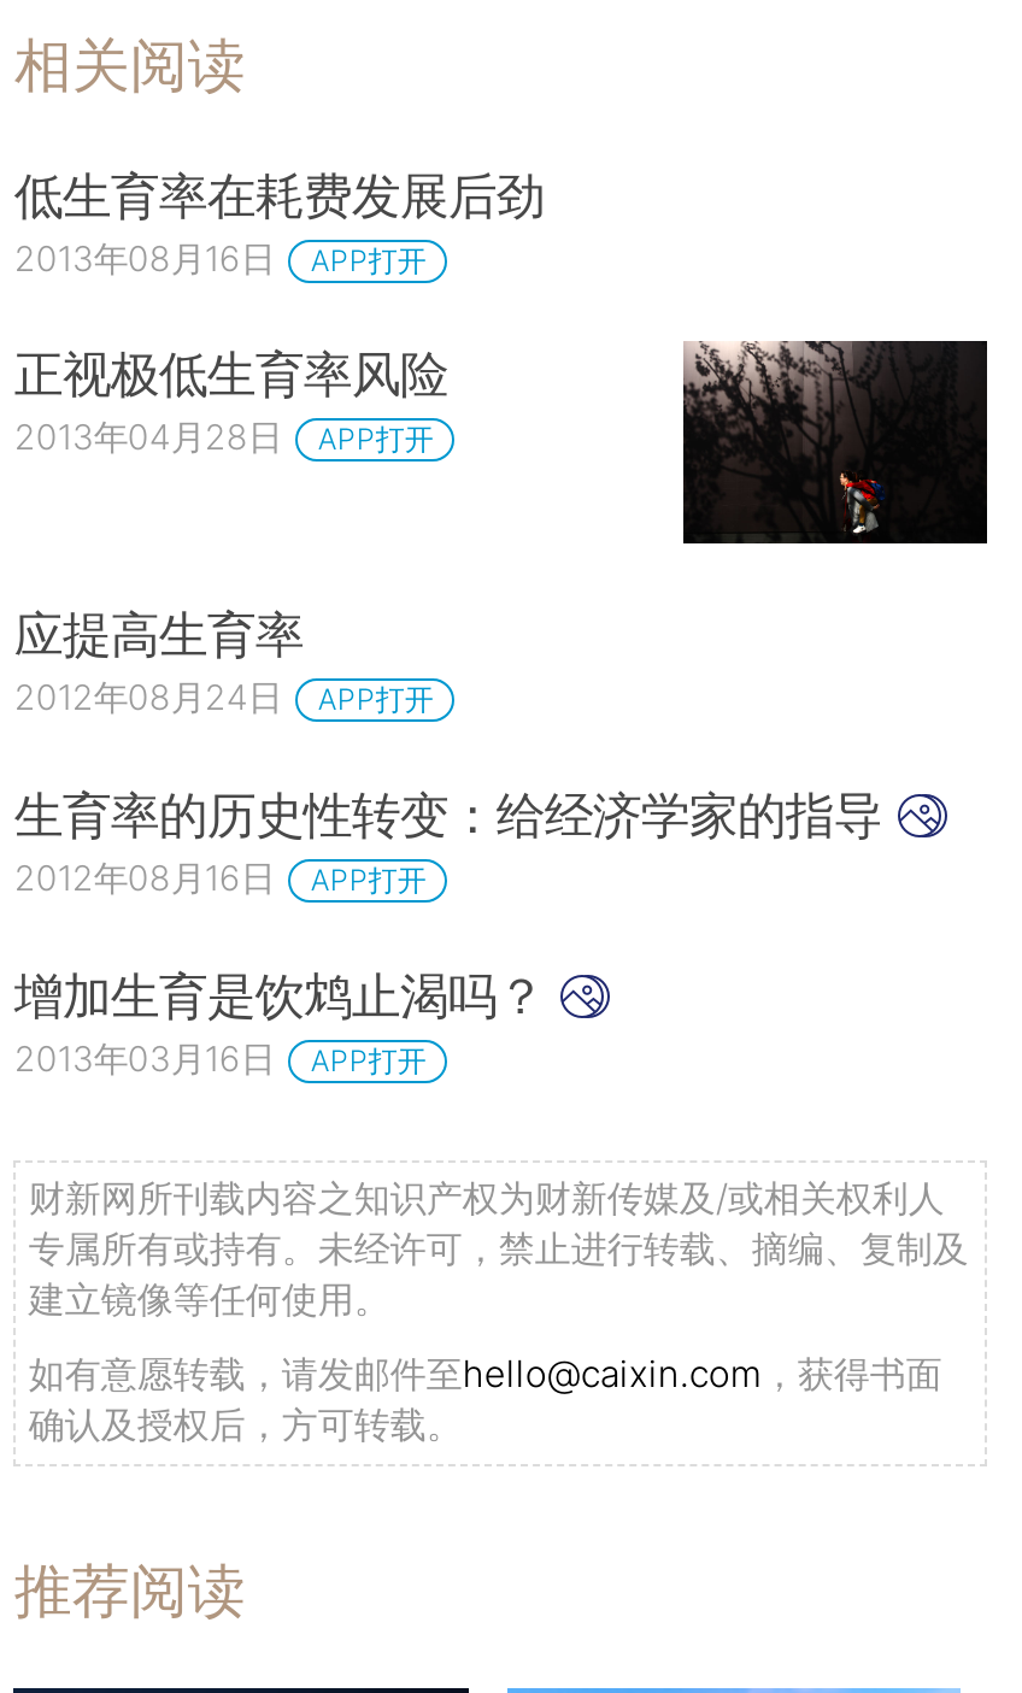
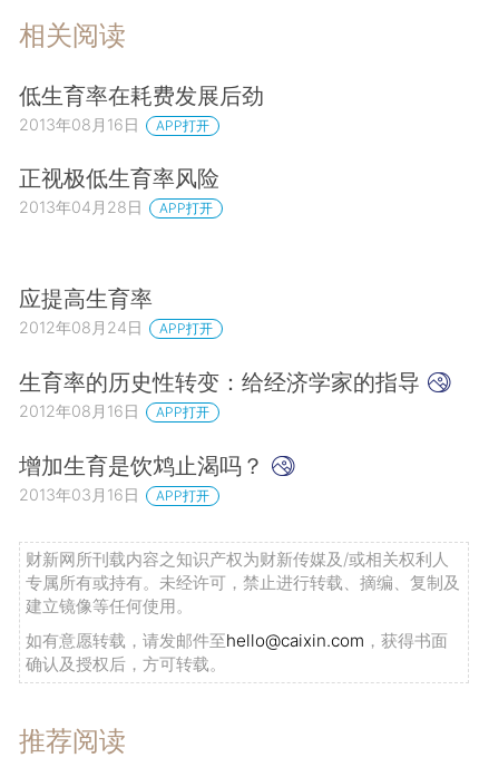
[681,339,989,546] [image] -> none

